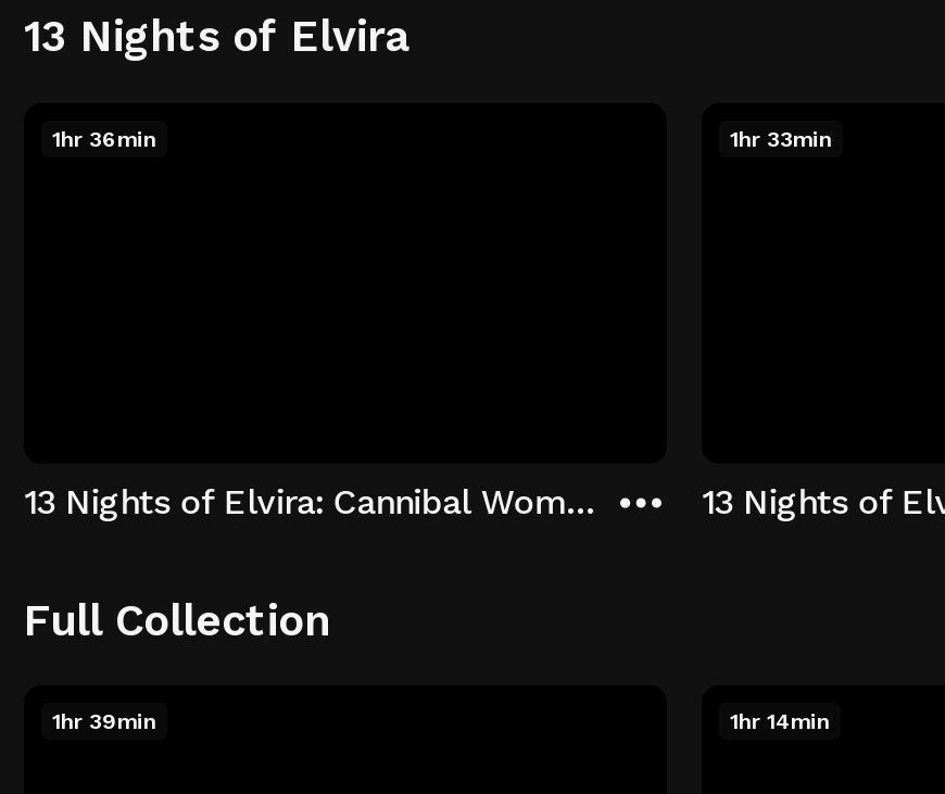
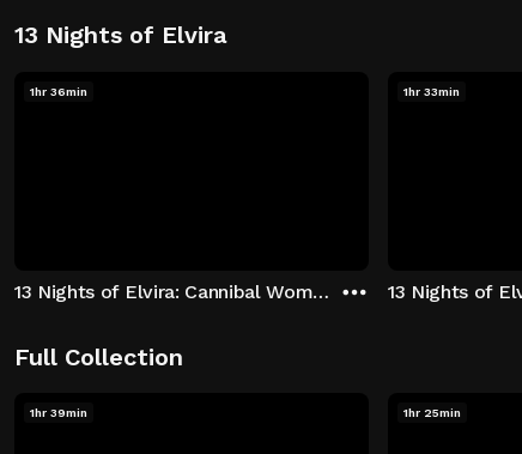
[730,709,830,733] 1hr 14min -> [403,406,461,419] 1hr 25min

